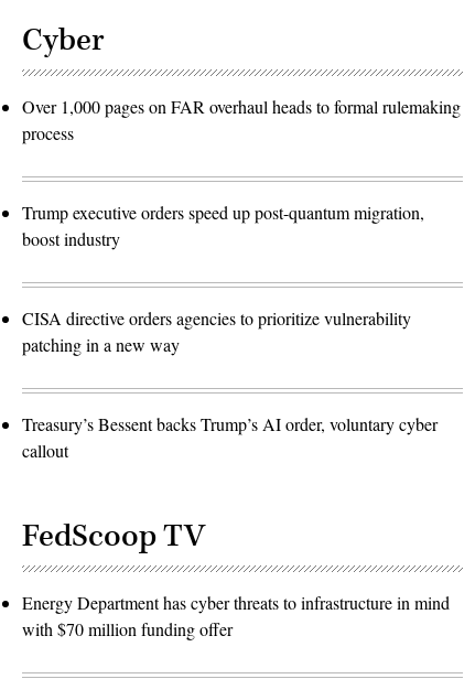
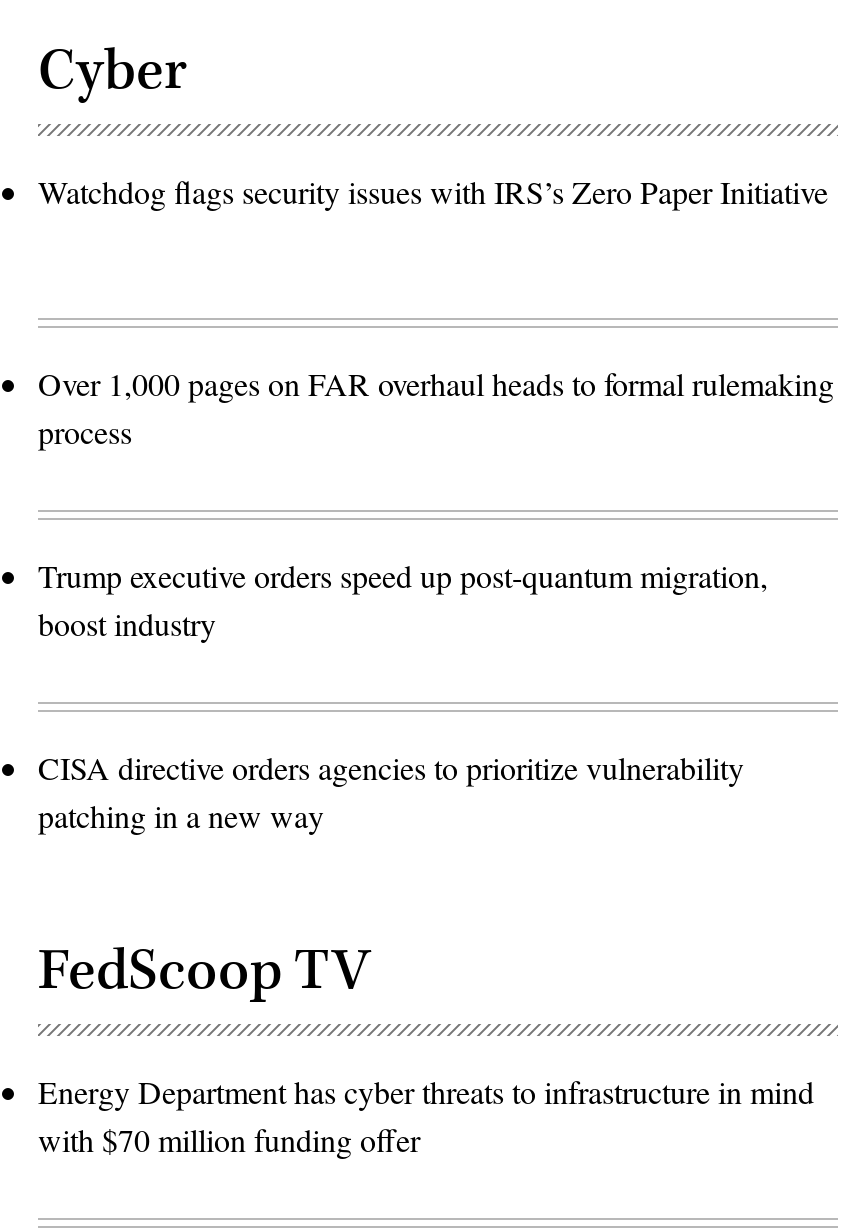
none -> [38,170,828,212] Watchdog flags security issues with IRS’s Zero Paper Initiative
moved [22,95,461,356] -> [38,362,834,836]: Over 1,000 pages on FAR overhaul heads to formal rulemaking | process | Trump executive orders speed up post-quantum migration, | boost industry | CISA directive orders agencies to prioritize vulnerability | patching in a new way
[22,412,438,462] Treasury’s Bessent backs Trump’s AI order, voluntary cyber | callout -> none

